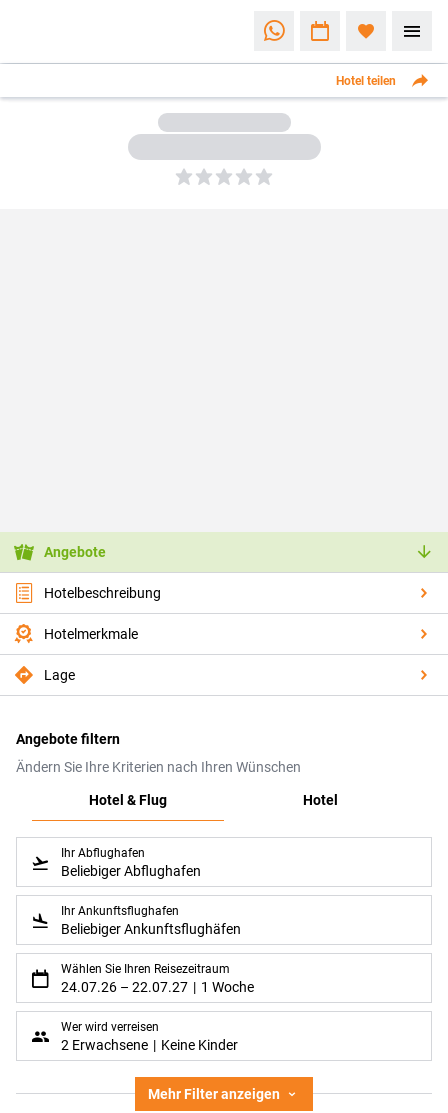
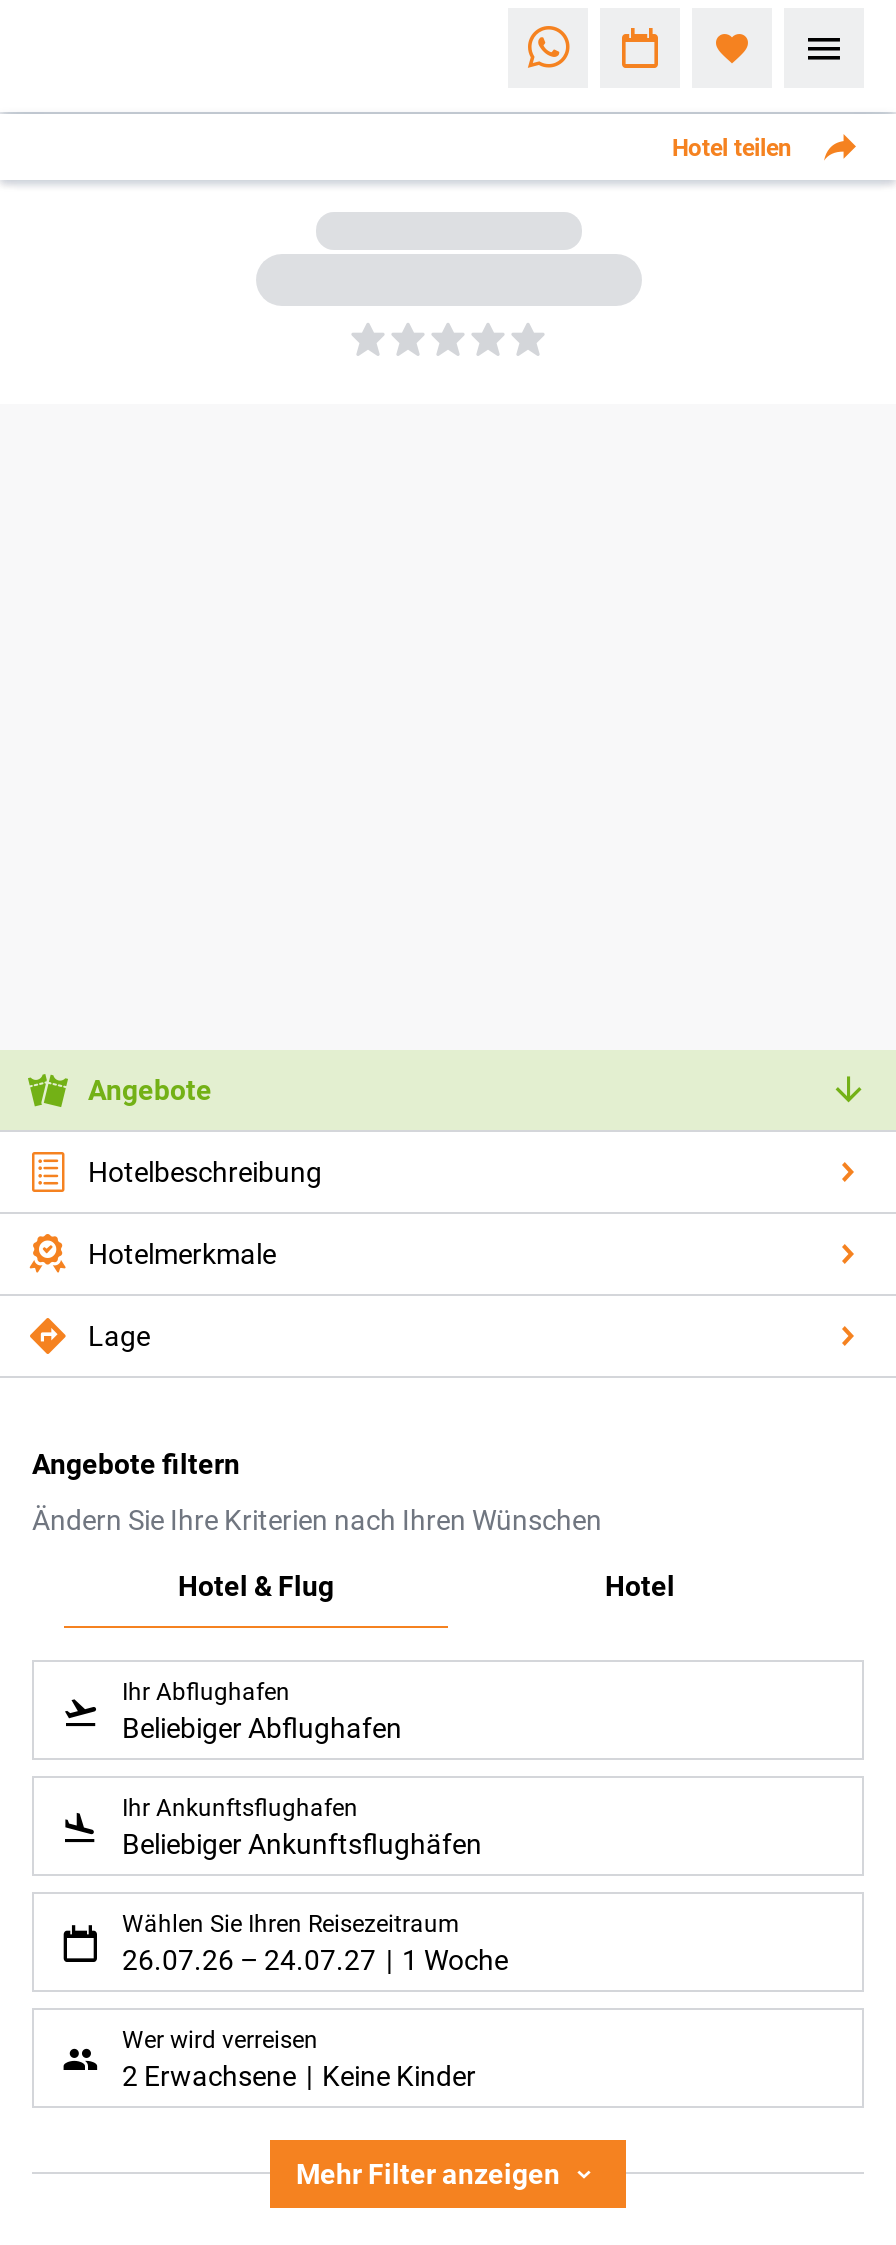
[61,976,254,995] 24.07.26 – 22.07.27 1 Woche -> [122,1939,508,1977] 26.07.26 – 24.07.27 1 Woche

